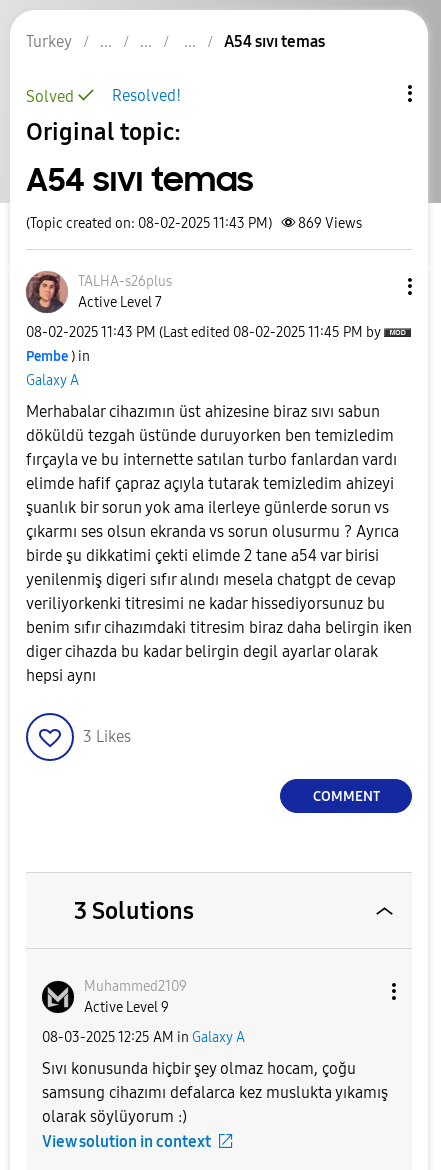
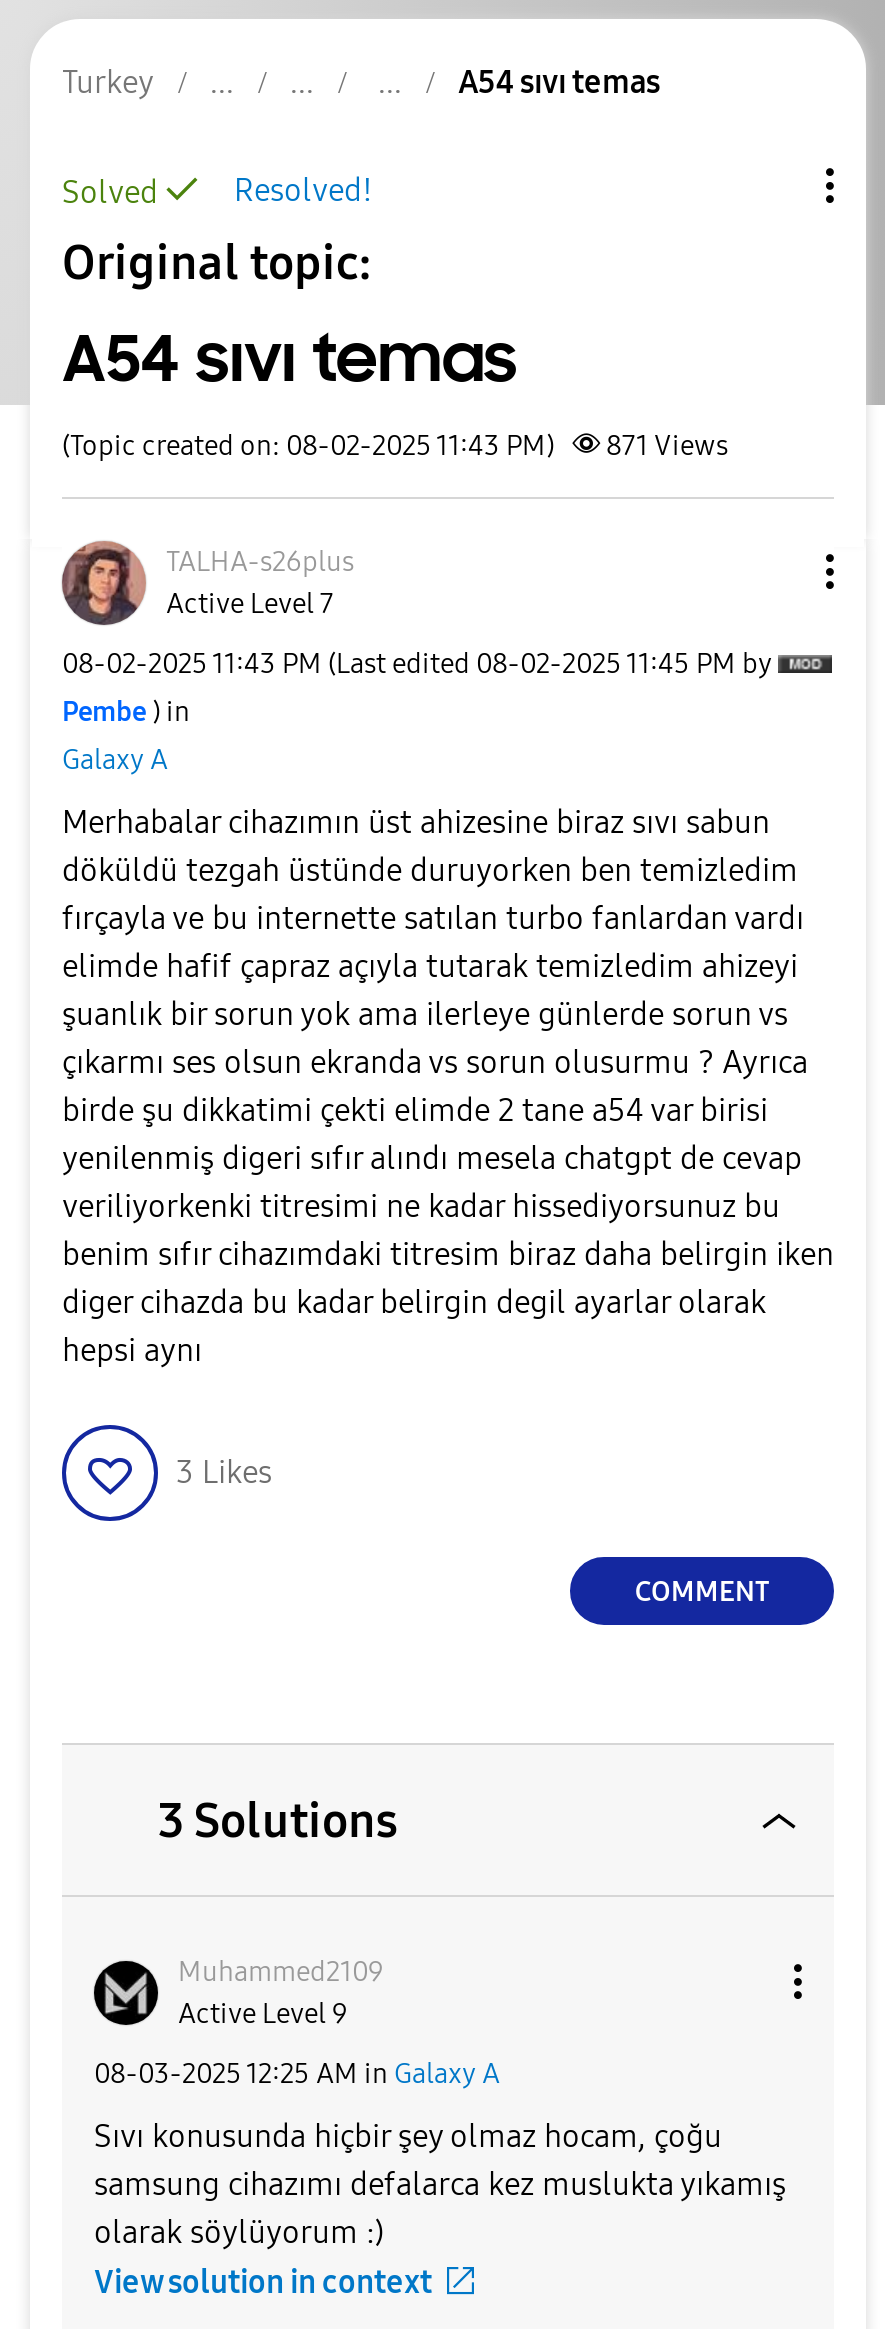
[26,215,362,232] (Topic created on: 08-02-2025 11:43 PM) 869 Views -> [62,429,728,463] (Topic created on: 08-02-2025 11:43 PM) 871 Views

